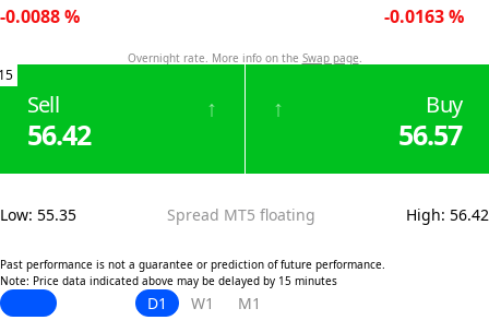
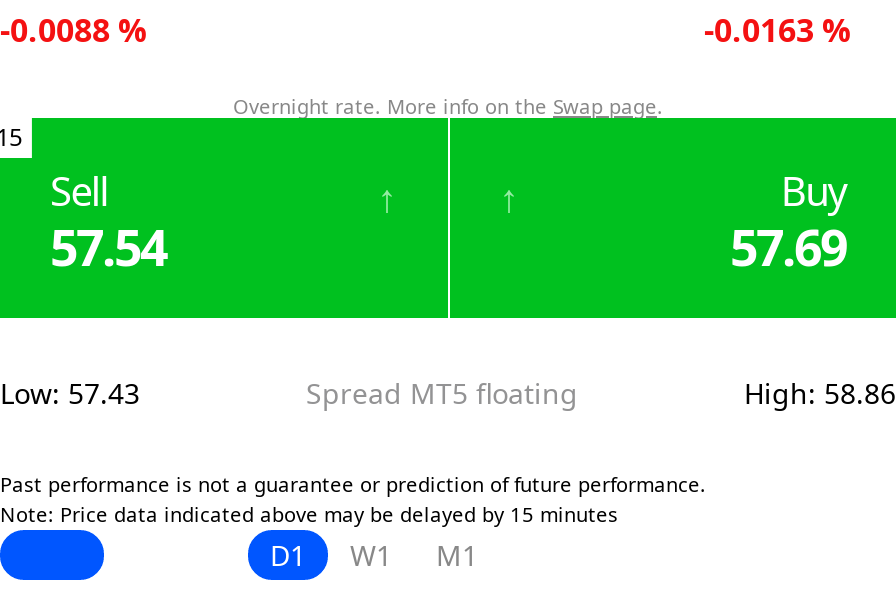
[27,116,91,153] 56.42 -> [50,212,166,280] 57.54
[398,116,462,153] 56.57 -> [730,212,846,280] 57.69
[0,204,76,225] Low: 55.35 -> [0,374,140,412] Low: 57.43
[406,204,489,225] High: 56.42 -> [744,374,896,412] High: 58.86

